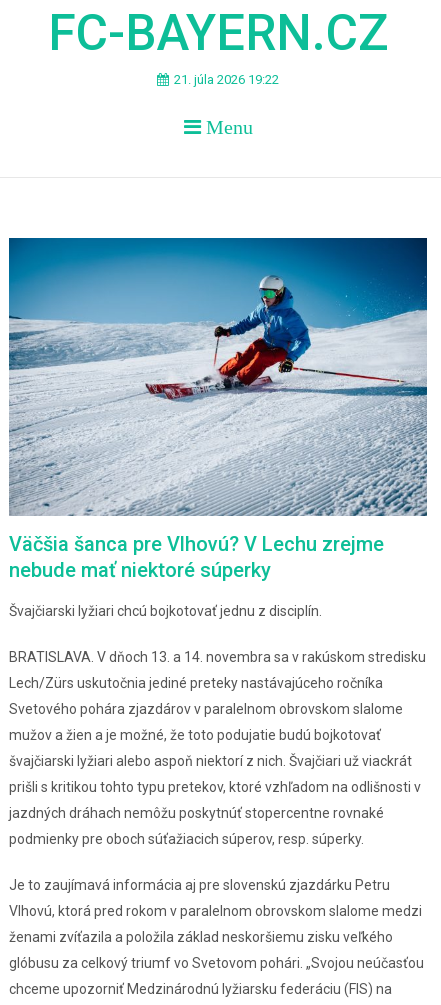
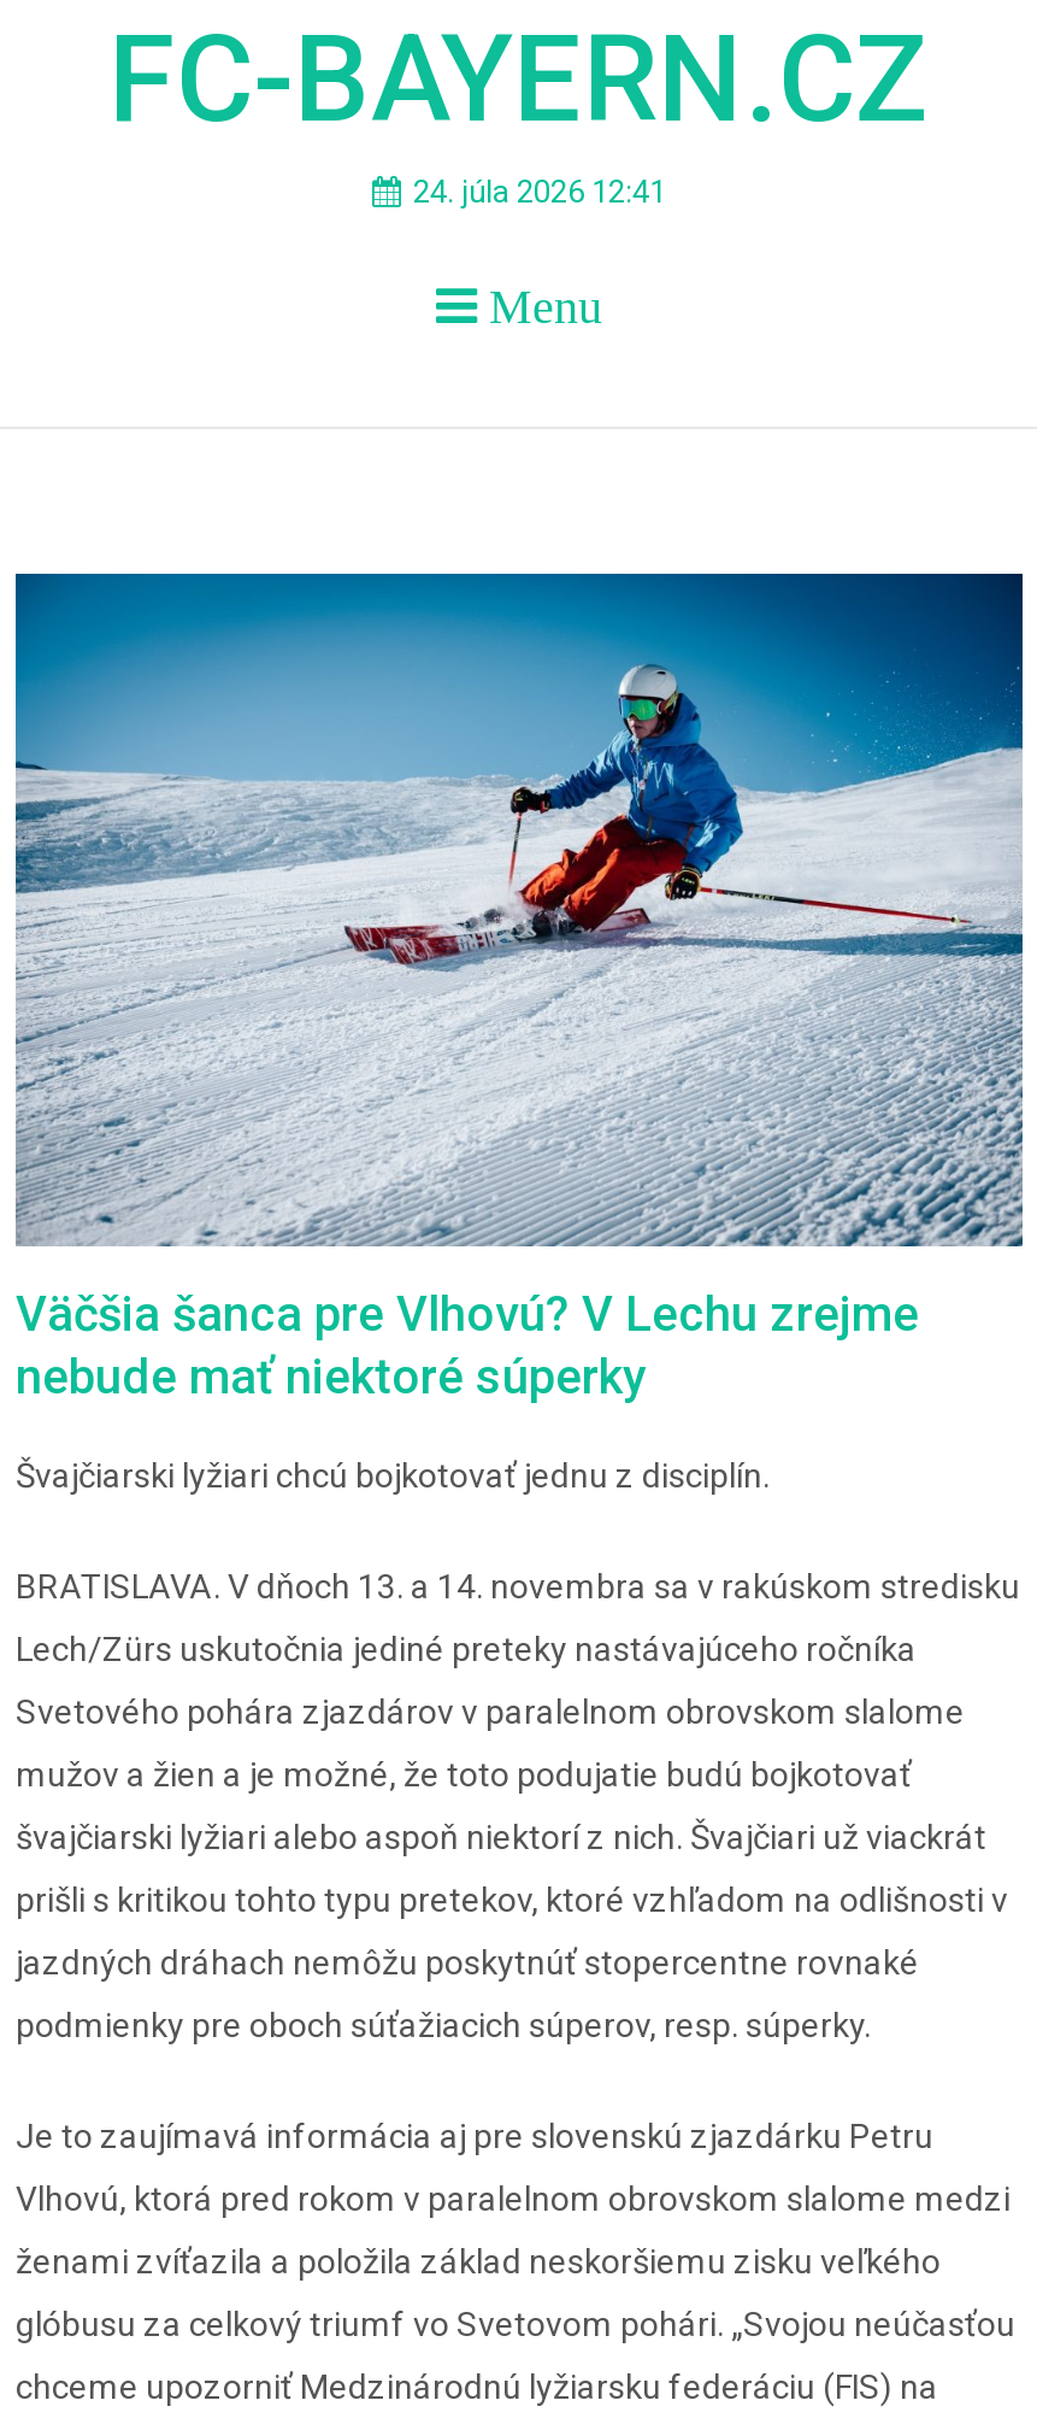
[174,72,279,87] 21. júla 2026 19:22 -> [413,174,666,210] 24. júla 2026 12:41

